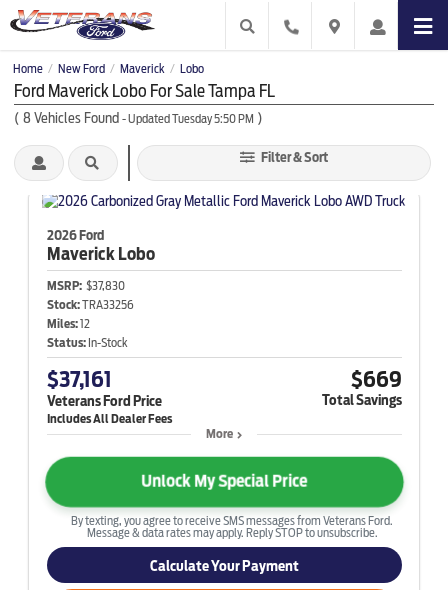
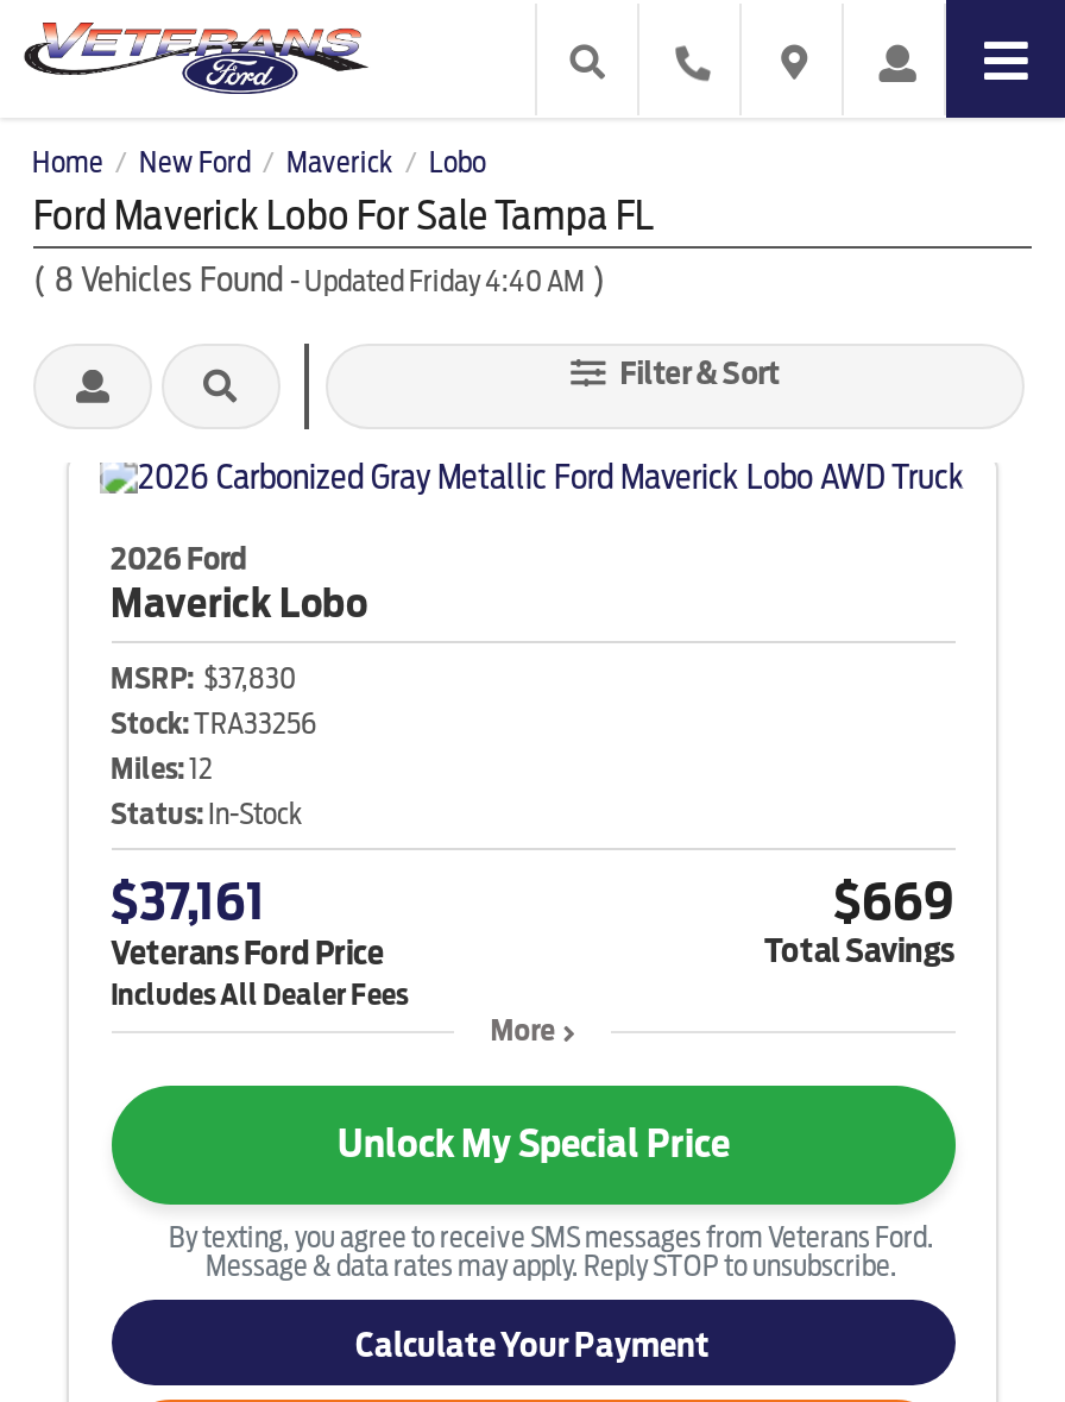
[14,110,263,126] (8 Vehicles Found - Updated Tuesday 5:50 PM) -> [33,261,606,299] (8 Vehicles Found - Updated Friday 4:40 AM)

